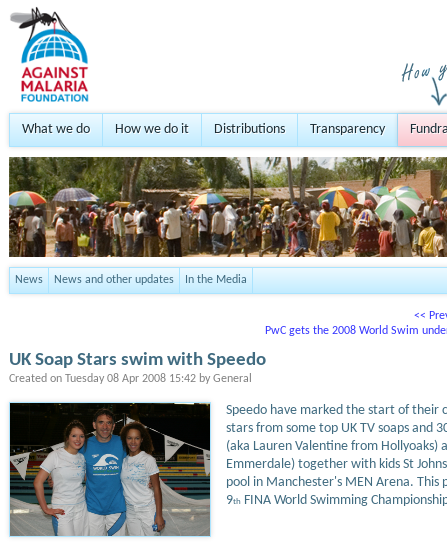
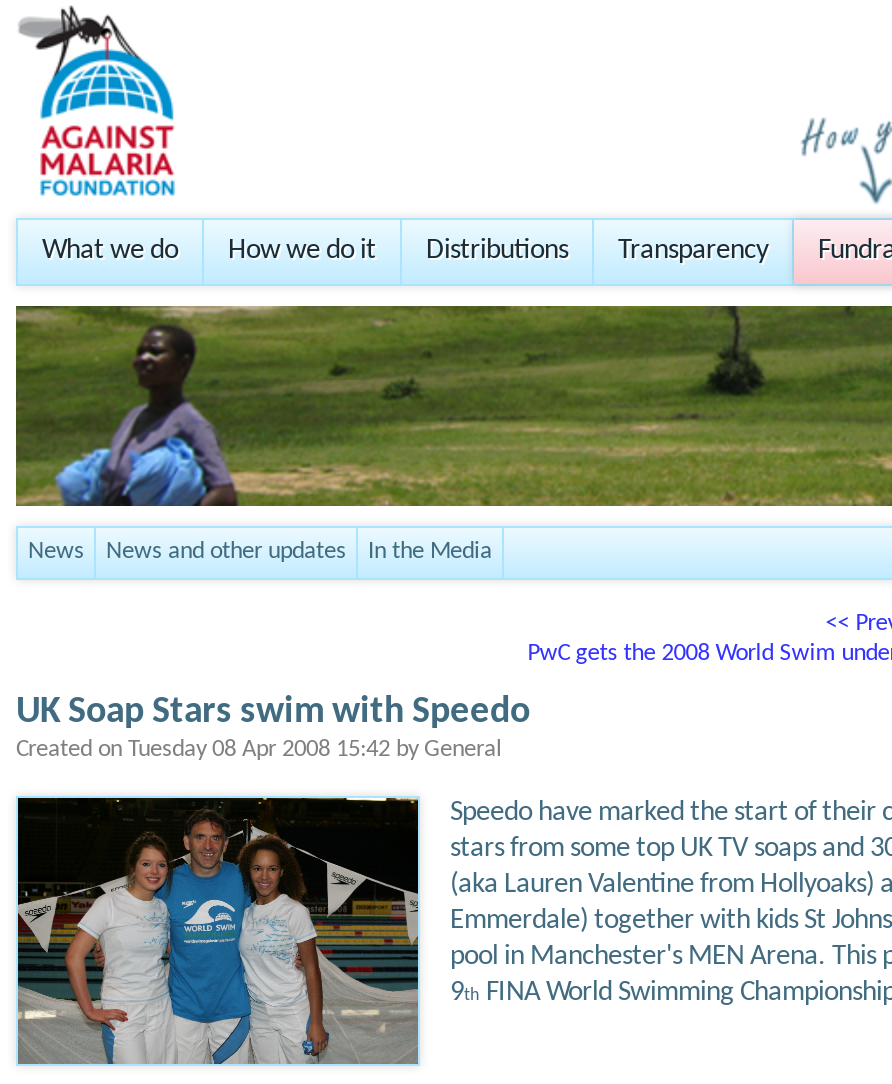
[9,157,444,258] [image] -> [16,304,886,508] [image]

